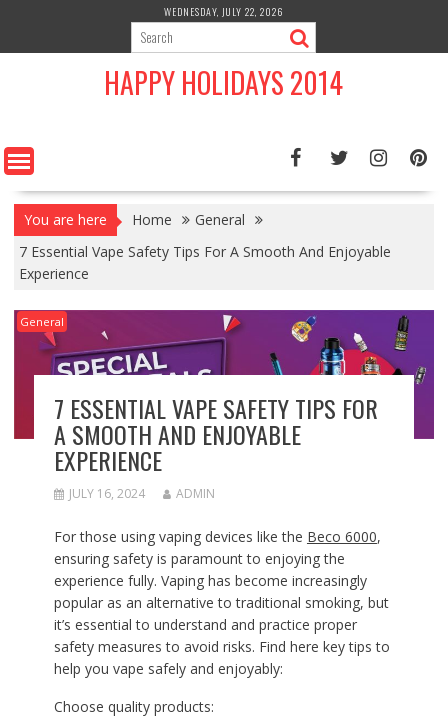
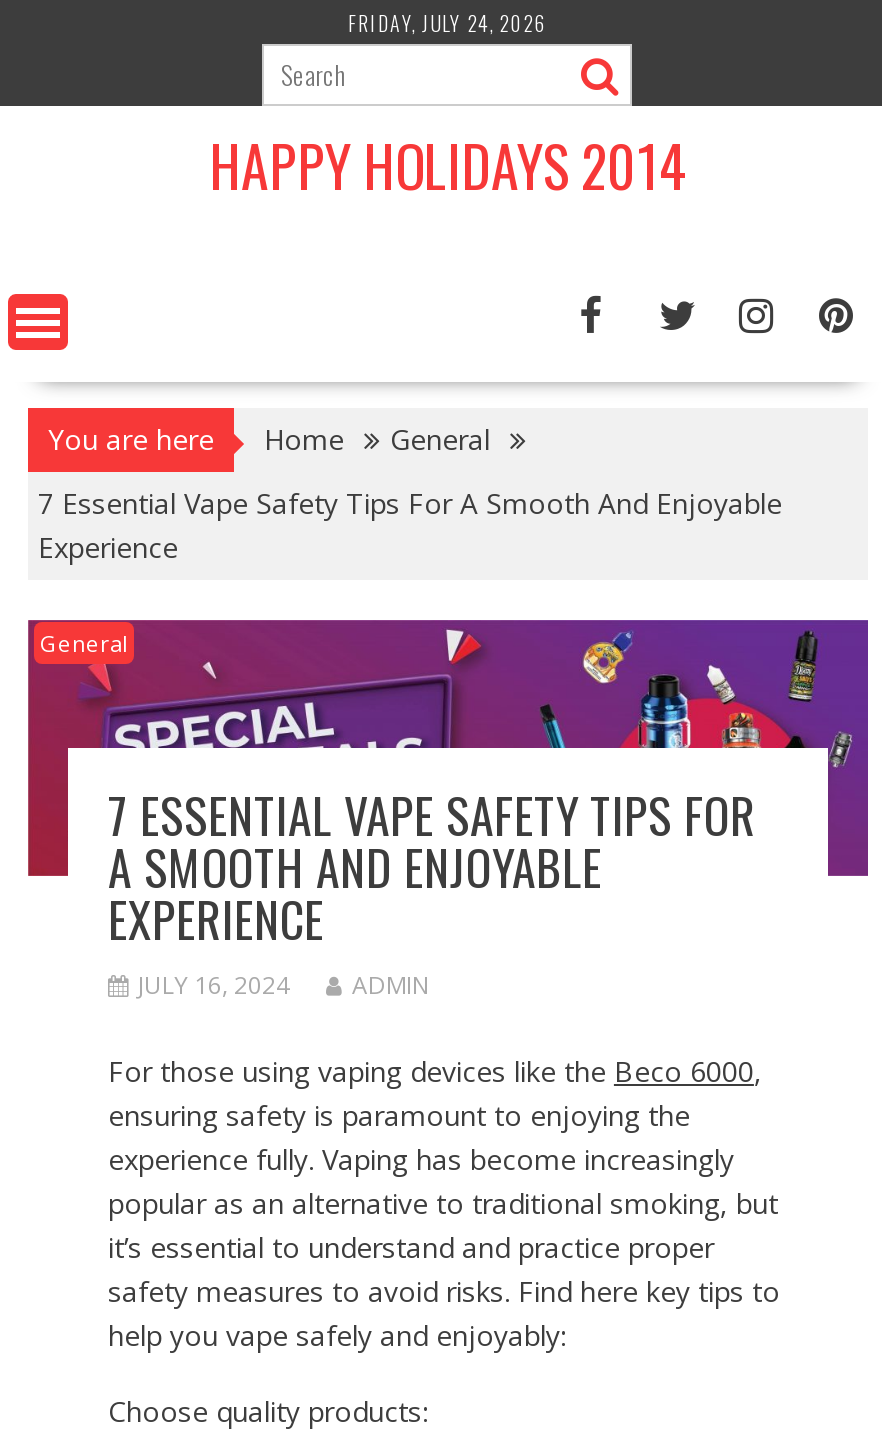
[164,4,284,19] WEDNESDAY, JULY 22, 2026 -> [348,8,548,38] FRIDAY, JULY 24, 2026

